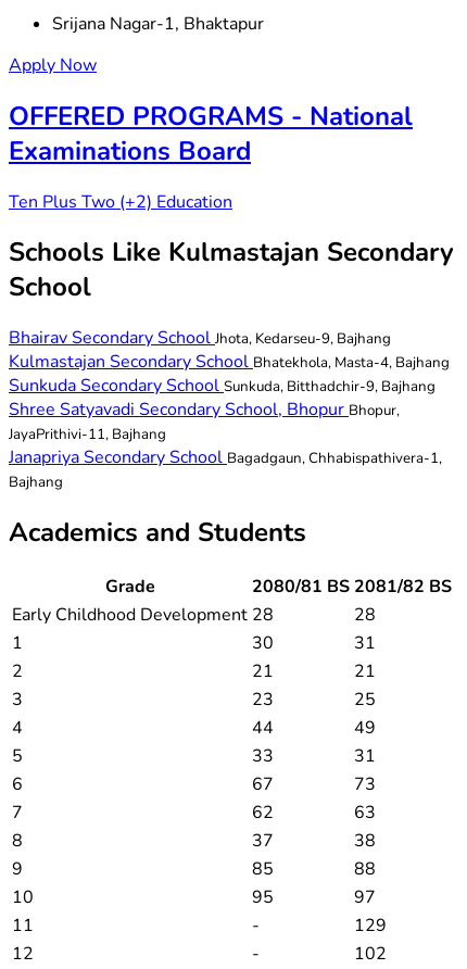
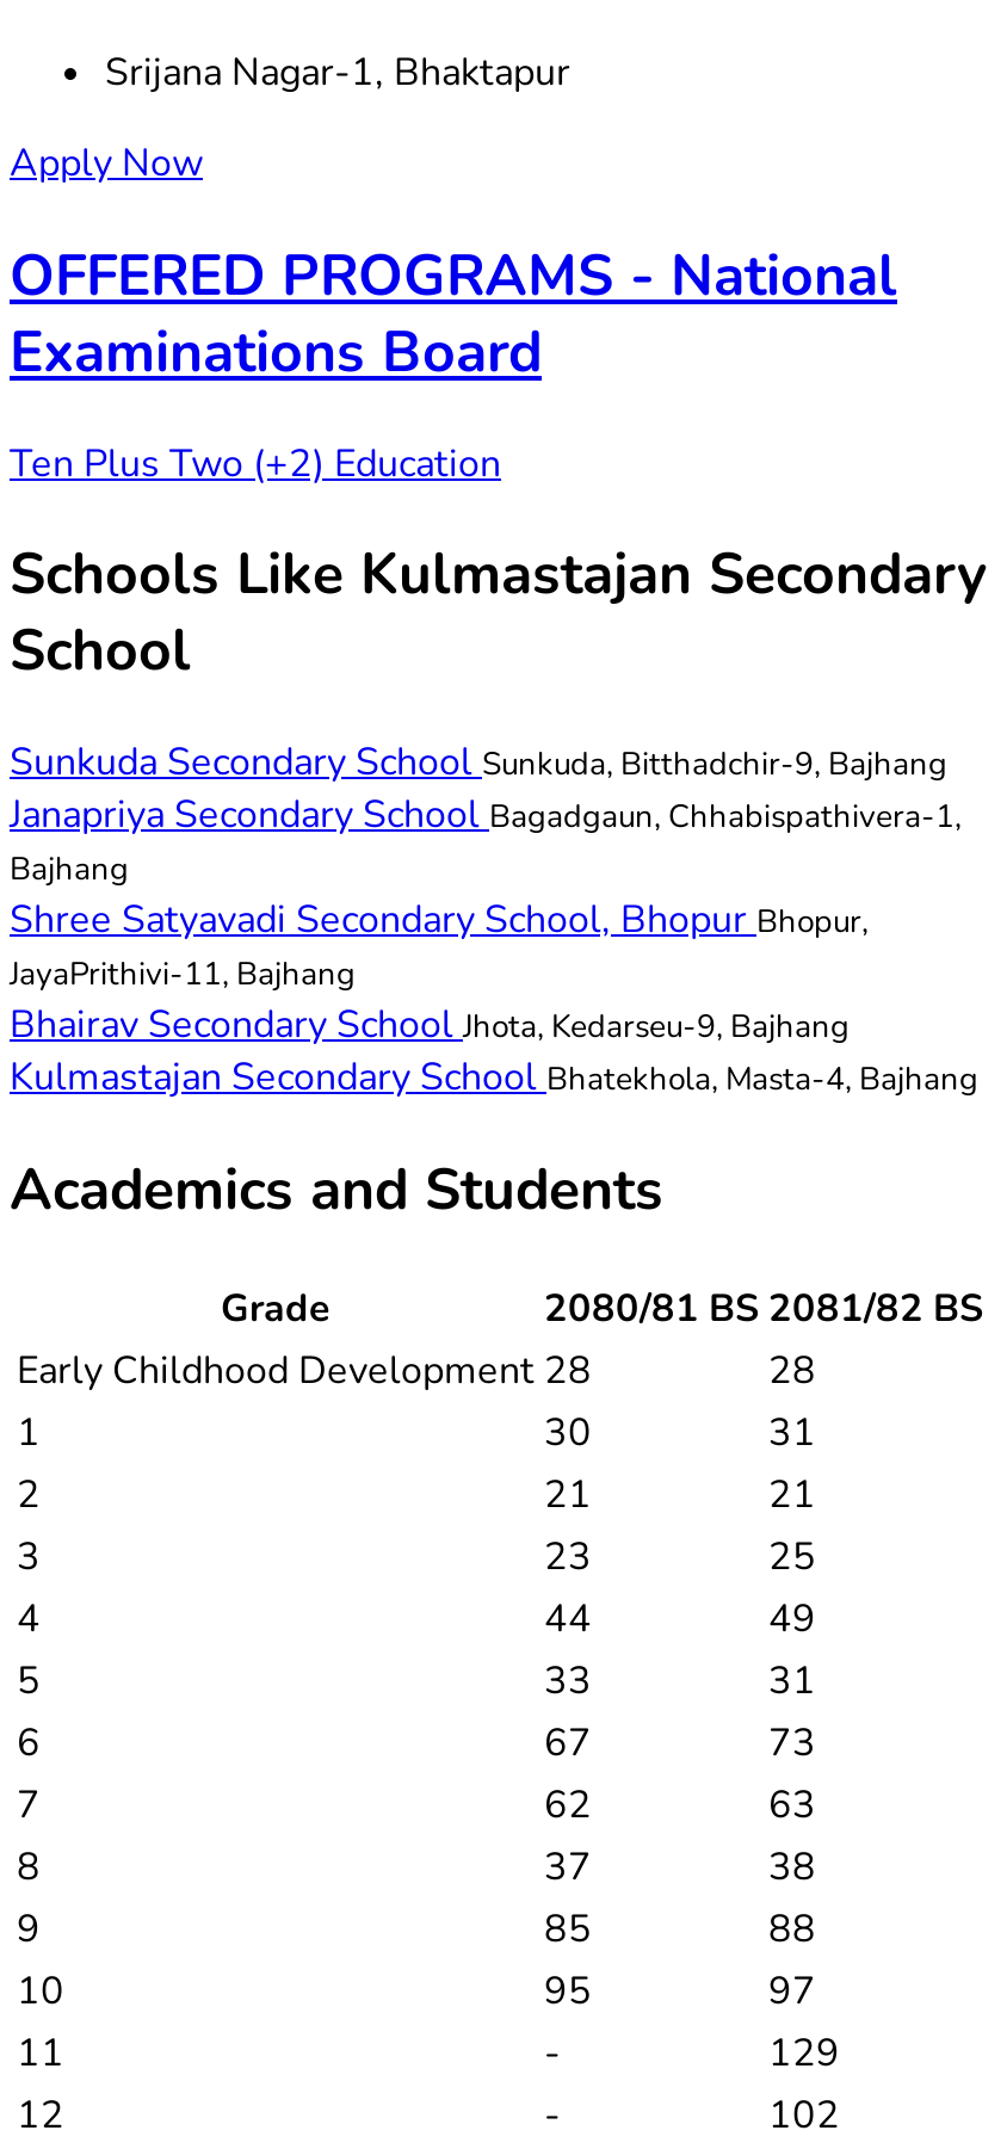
moved [9,326,450,374] -> [10,999,978,1104]: Bhairav Secondary School Jhota, Kedarseu-9, Bajhang | Kulmastajan Secondary School Bhatekhola, Masta-4, Bajhang
moved [9,374,442,492] -> [10,737,962,997]: Sunkuda Secondary School Sunkuda, Bitthadchir-9, Bajhang | Shree Satyavadi Secondary School, Bhopur Bhopur, | JayaPrithivi-11, Bajhang | Janapriya Secondary School Bagadgaun, Chhabispathivera-1, | Bajhang

